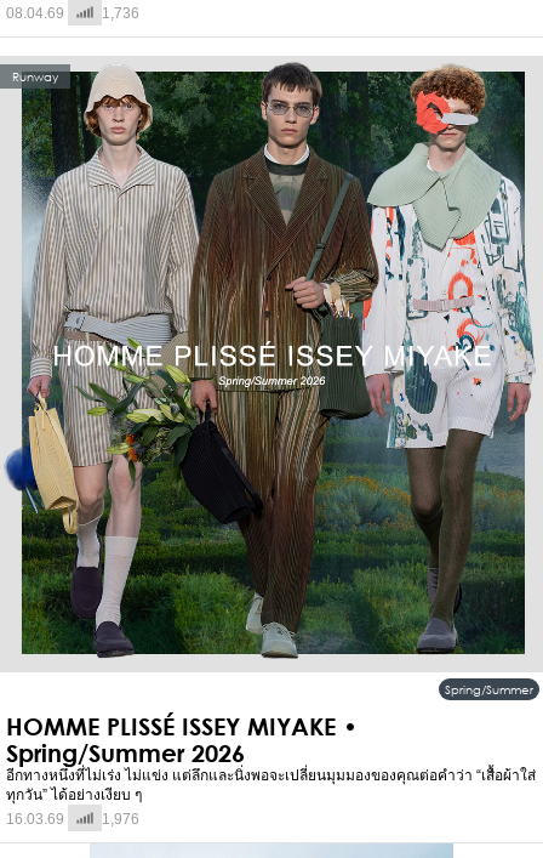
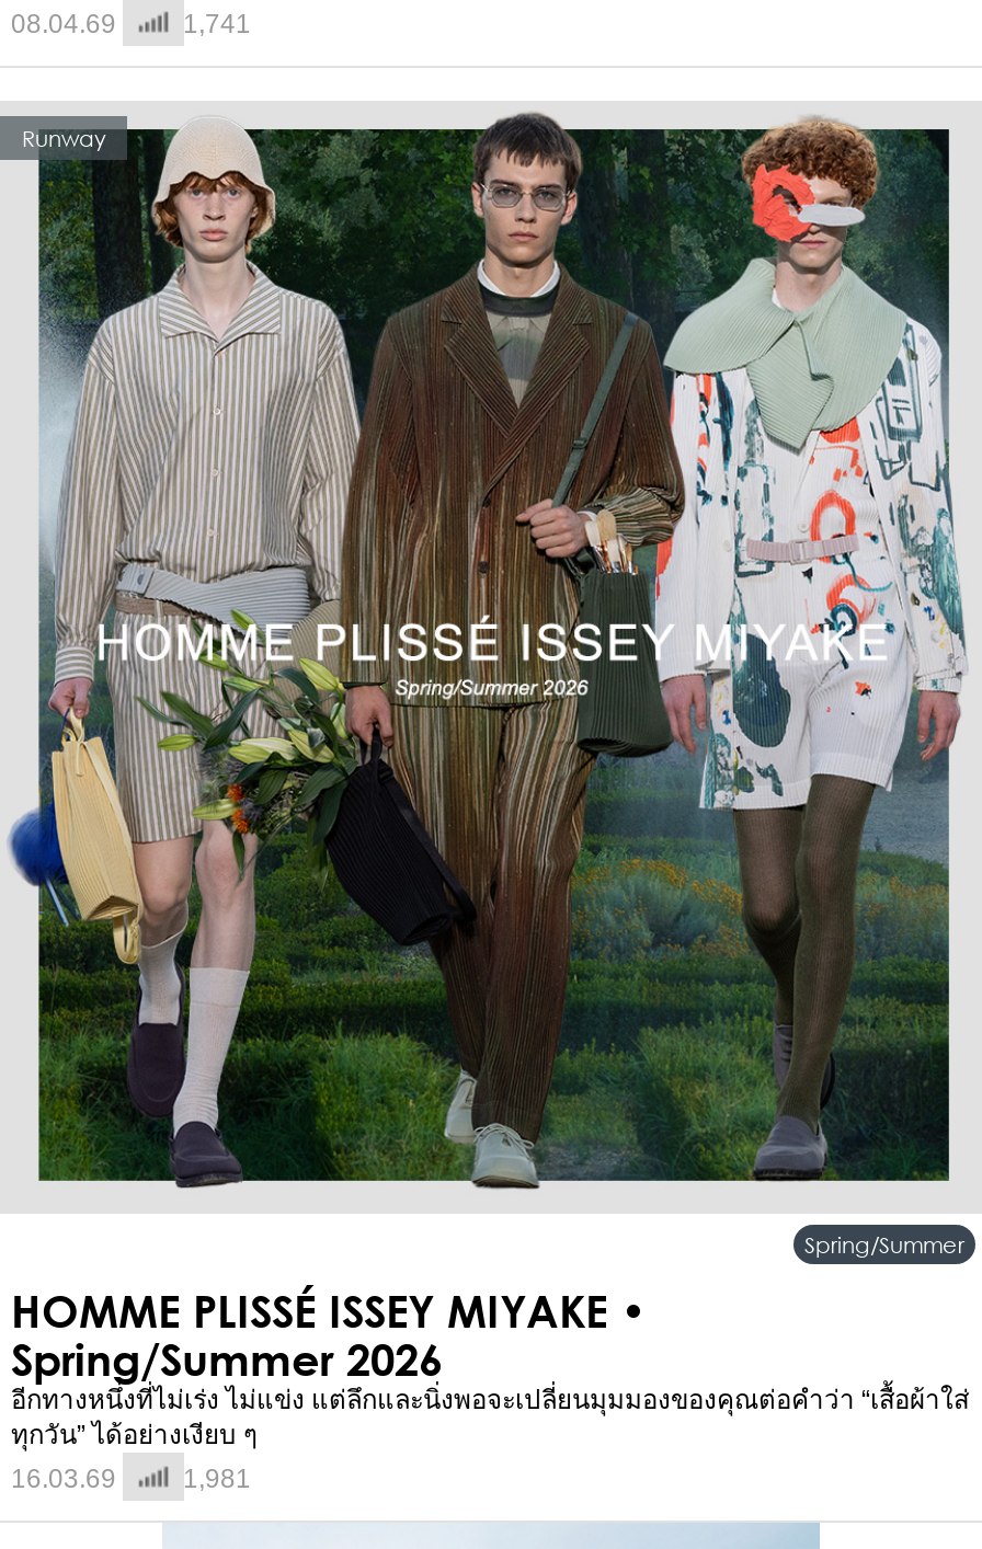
[6,5,139,22] 08.04.69 1,736 -> [11,9,251,40] 08.04.69 1,741
[6,811,139,828] 16.03.69 1,976 -> [11,1465,251,1496] 16.03.69 1,981

